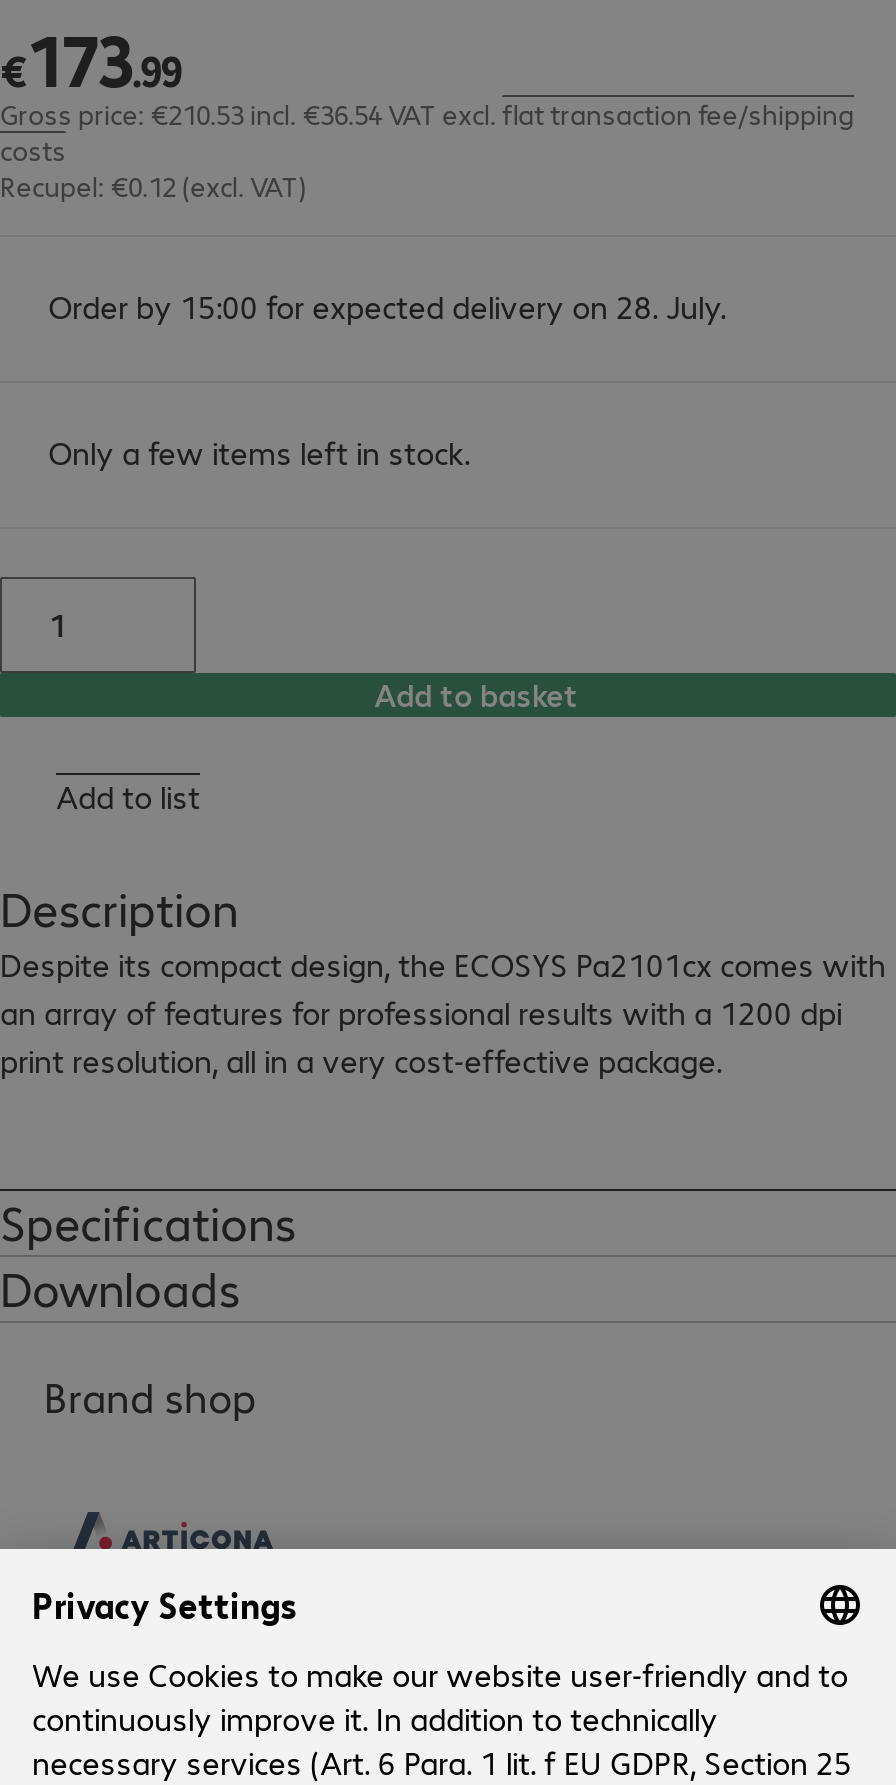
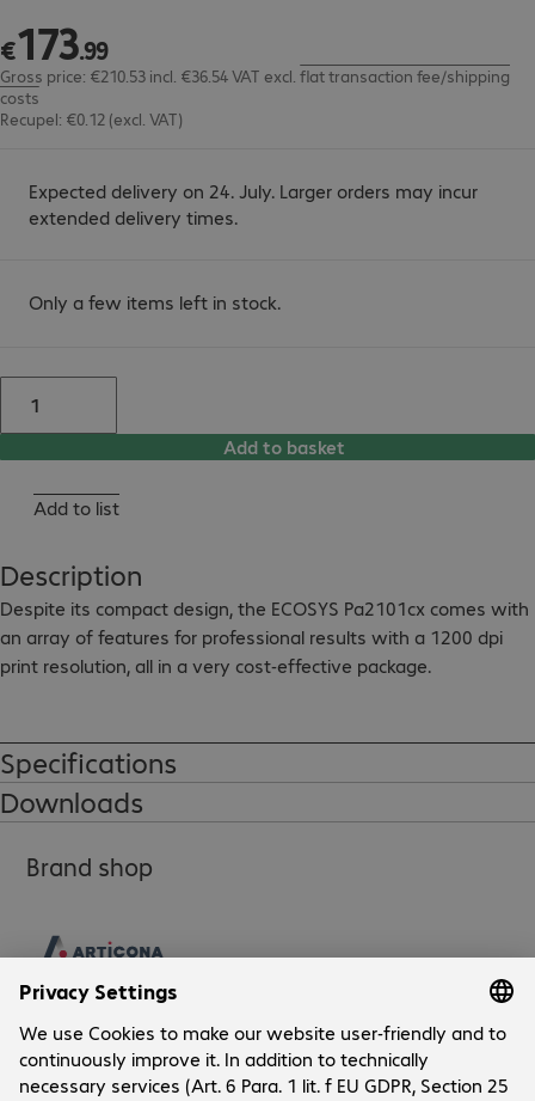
[48,285,726,327] Order by 15:00 for expected delivery on 28. July. -> [29,178,478,230] Expected delivery on 24. July. Larger orders may incur | extended delivery times.

